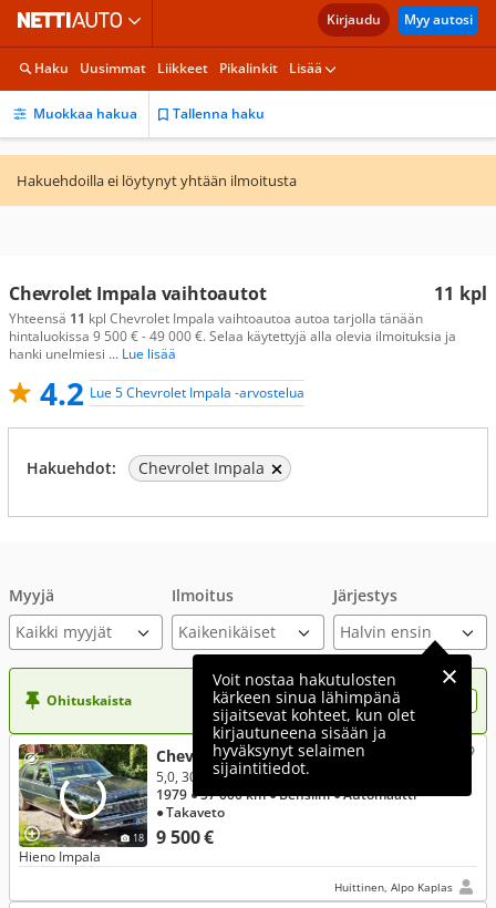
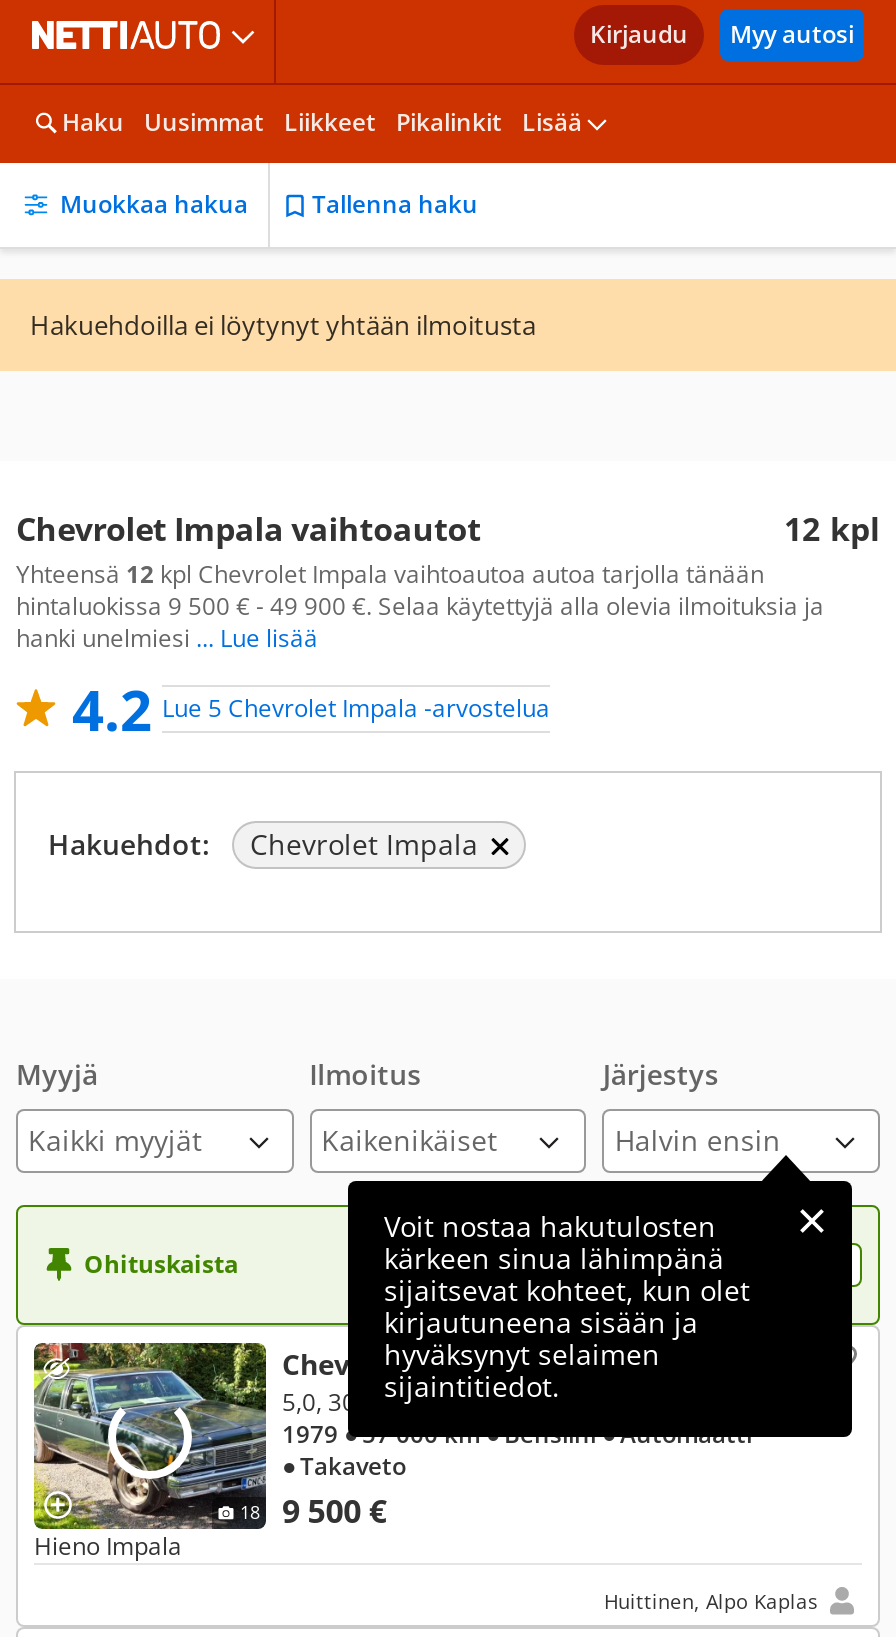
[434,281,487,306] 11 kpl -> [784,507,880,551] 12 kpl
[9,309,423,328] Yhteensä 11 kpl Chevrolet Impala vaihtoautoa autoa tarjolla tänään -> [16,557,764,591] Yhteensä 12 kpl Chevrolet Impala vaihtoautoa autoa tarjolla tänään
[9,327,456,345] hintaluokissa 9 500 € - 49 000 €. Selaa käytettyjä alla olevia ilmoituksia ja -> [16,589,824,623] hintaluokissa 9 500 € - 49 900 €. Selaa käytettyjä alla olevia ilmoituksia ja

